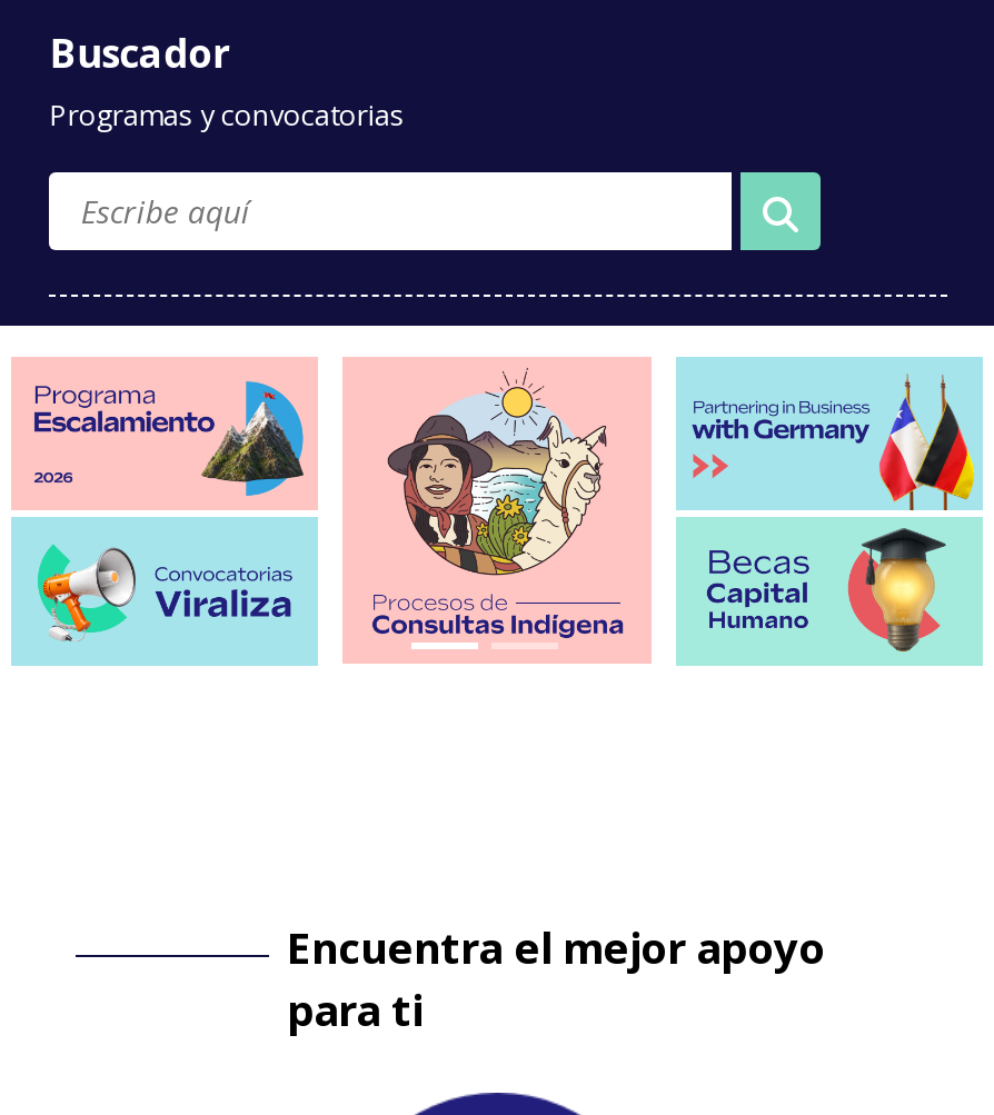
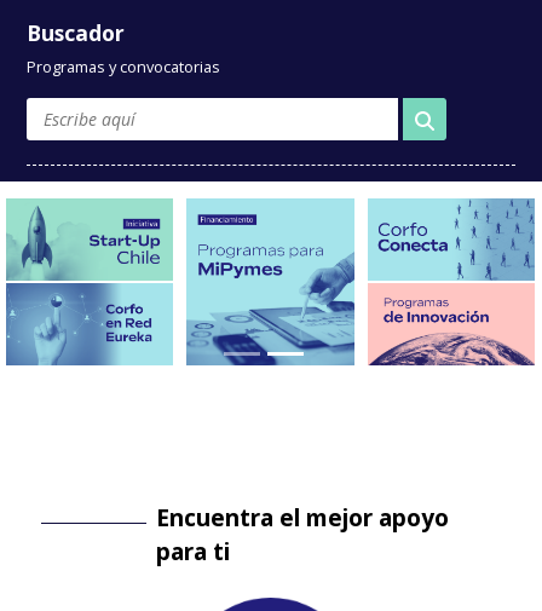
[11,357,318,664] [image] -> [5,197,174,365] [image]
[342,357,652,664] [image] -> [185,198,356,367] [image]
[676,359,983,666] [image] -> [368,198,535,367] [image]

